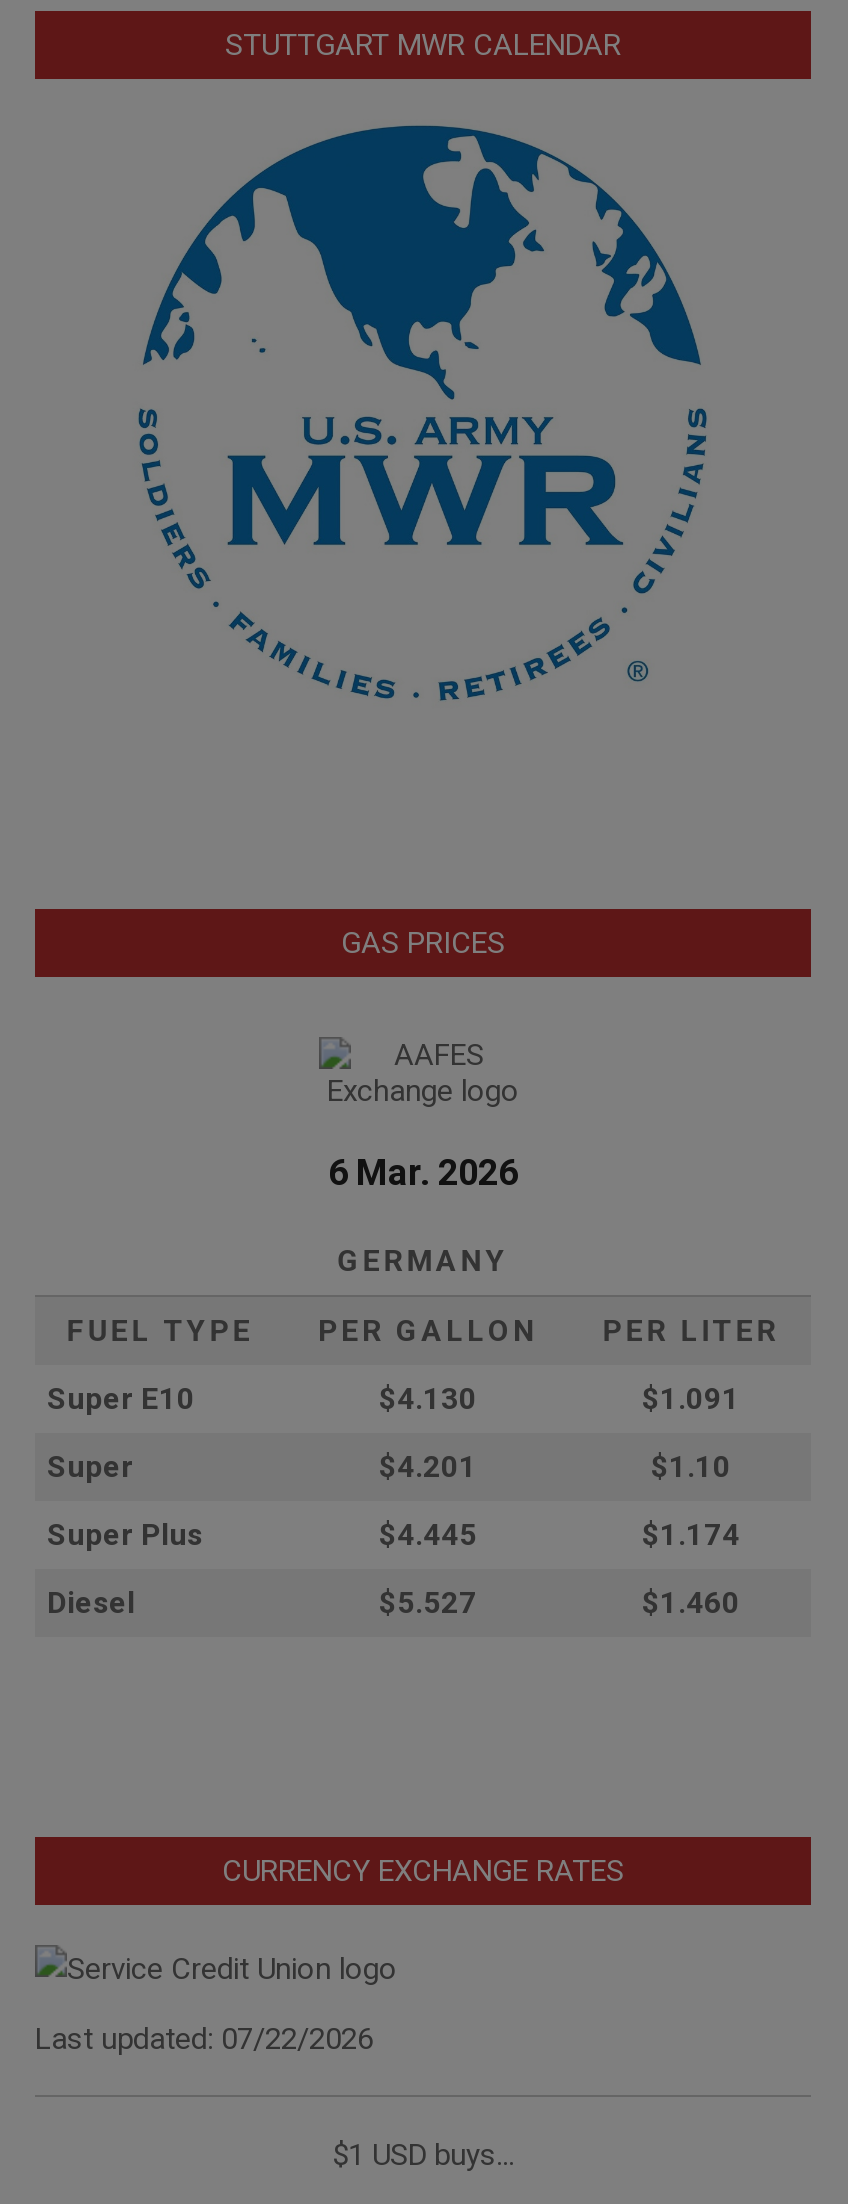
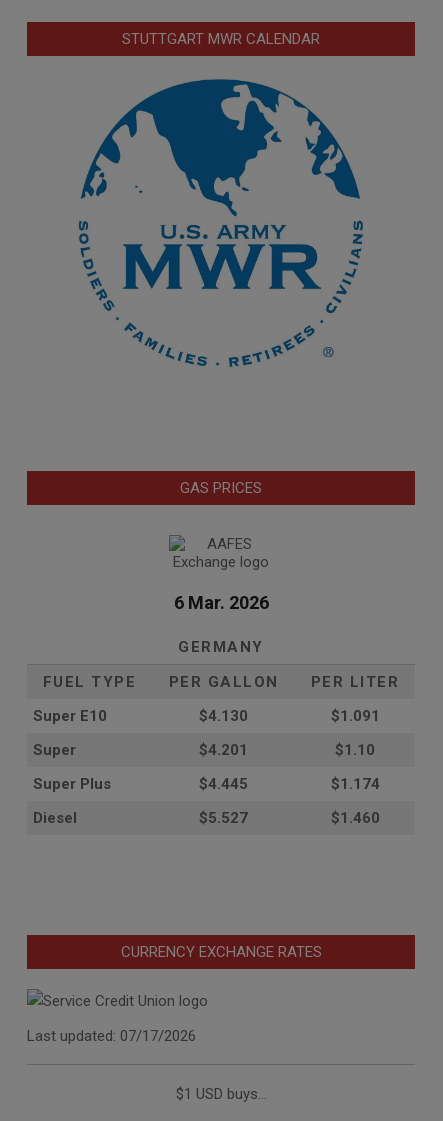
[35,2021,373,2057] Last updated: 07/22/2026 -> [27,1027,196,1045] Last updated: 07/17/2026

